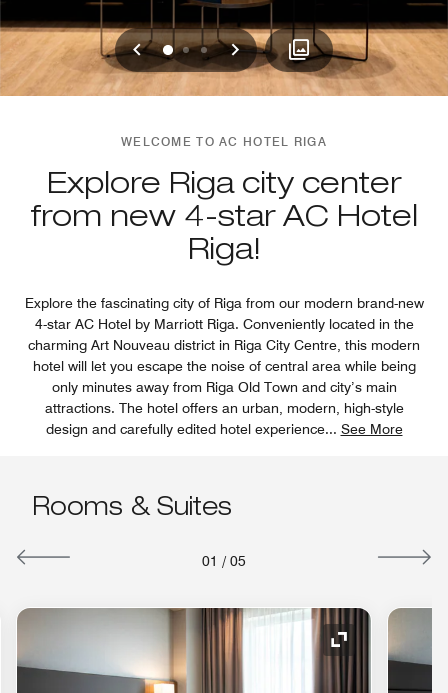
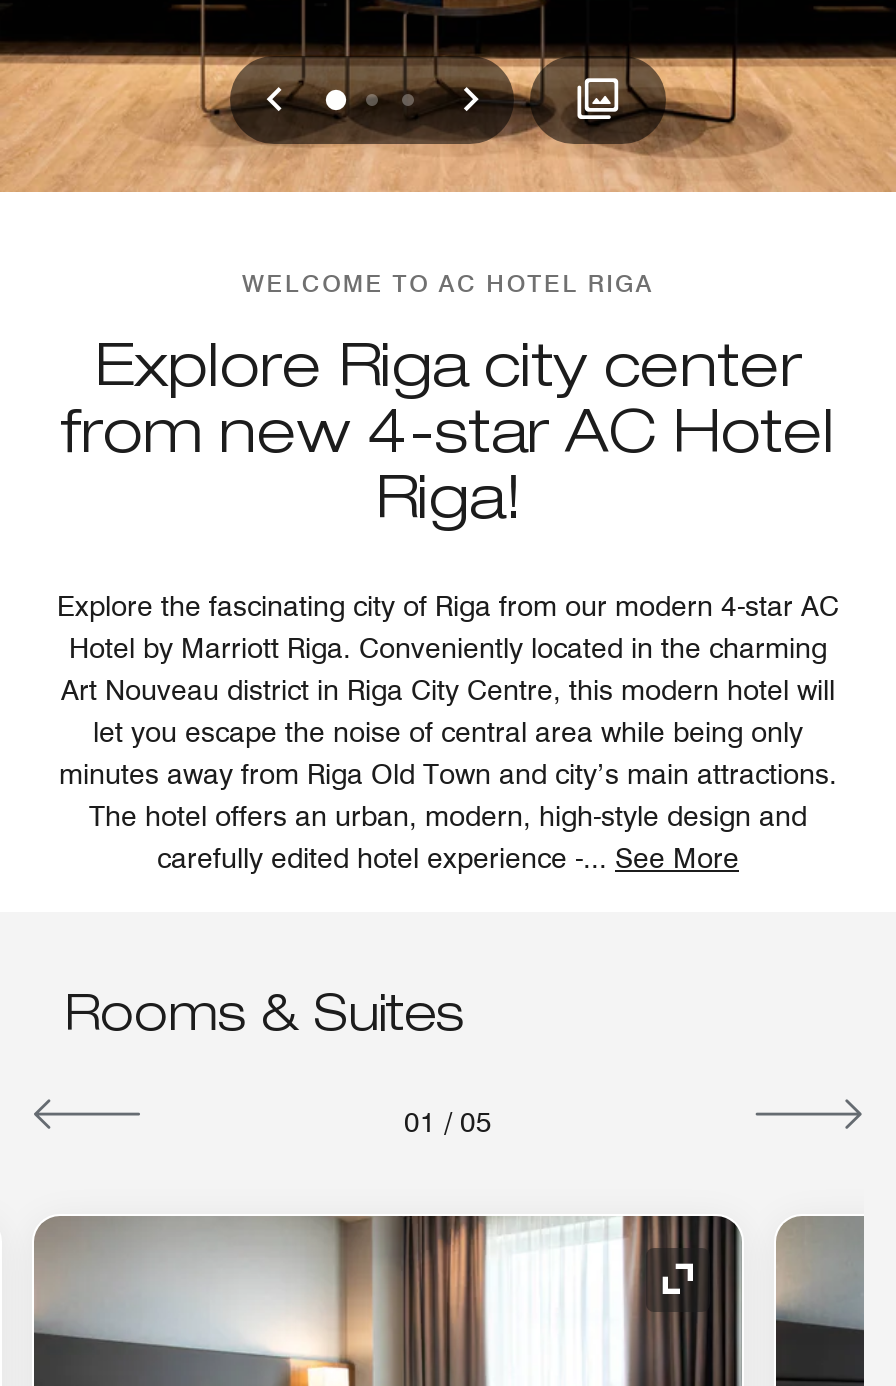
[24,295,423,437] Explore the fascinating city of Riga from our modern brand-new | 4-star AC Hotel by Marriott Riga. Conveniently located in the | charming Art Nouveau district in Riga City Centre, this modern | hotel will let you escape the noise of central area while being | only minutes away from Riga Old Town and city’s main | attractions. The hotel offers an urban, modern, high-style | design and carefully edited hotel experience... See More -> [57,590,839,874] Explore the fascinating city of Riga from our modern 4-star AC | Hotel by Marriott Riga. Conveniently located in the charming | Art Nouveau district in Riga City Centre, this modern hotel will | let you escape the noise of central area while being only | minutes away from Riga Old Town and city’s main attractions. | The hotel offers an urban, modern, high-style design and | carefully edited hotel experience -... See More

